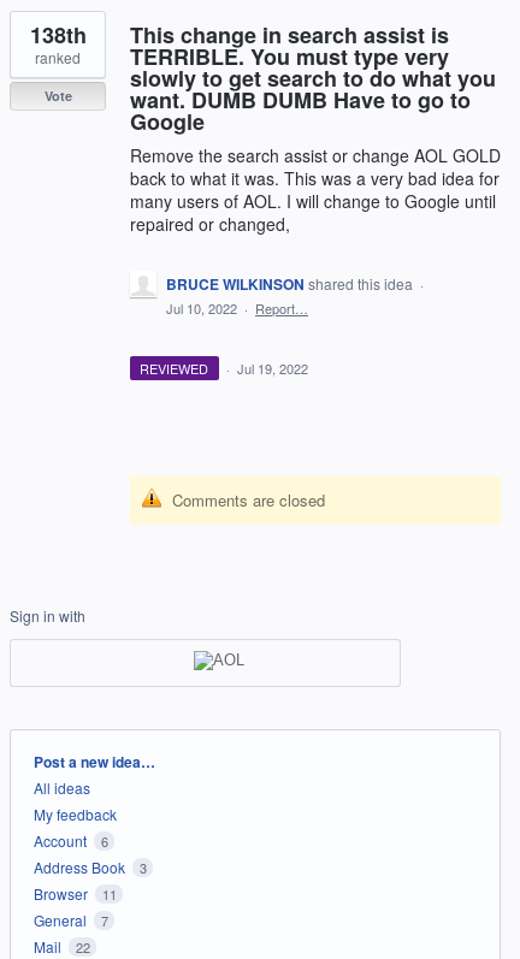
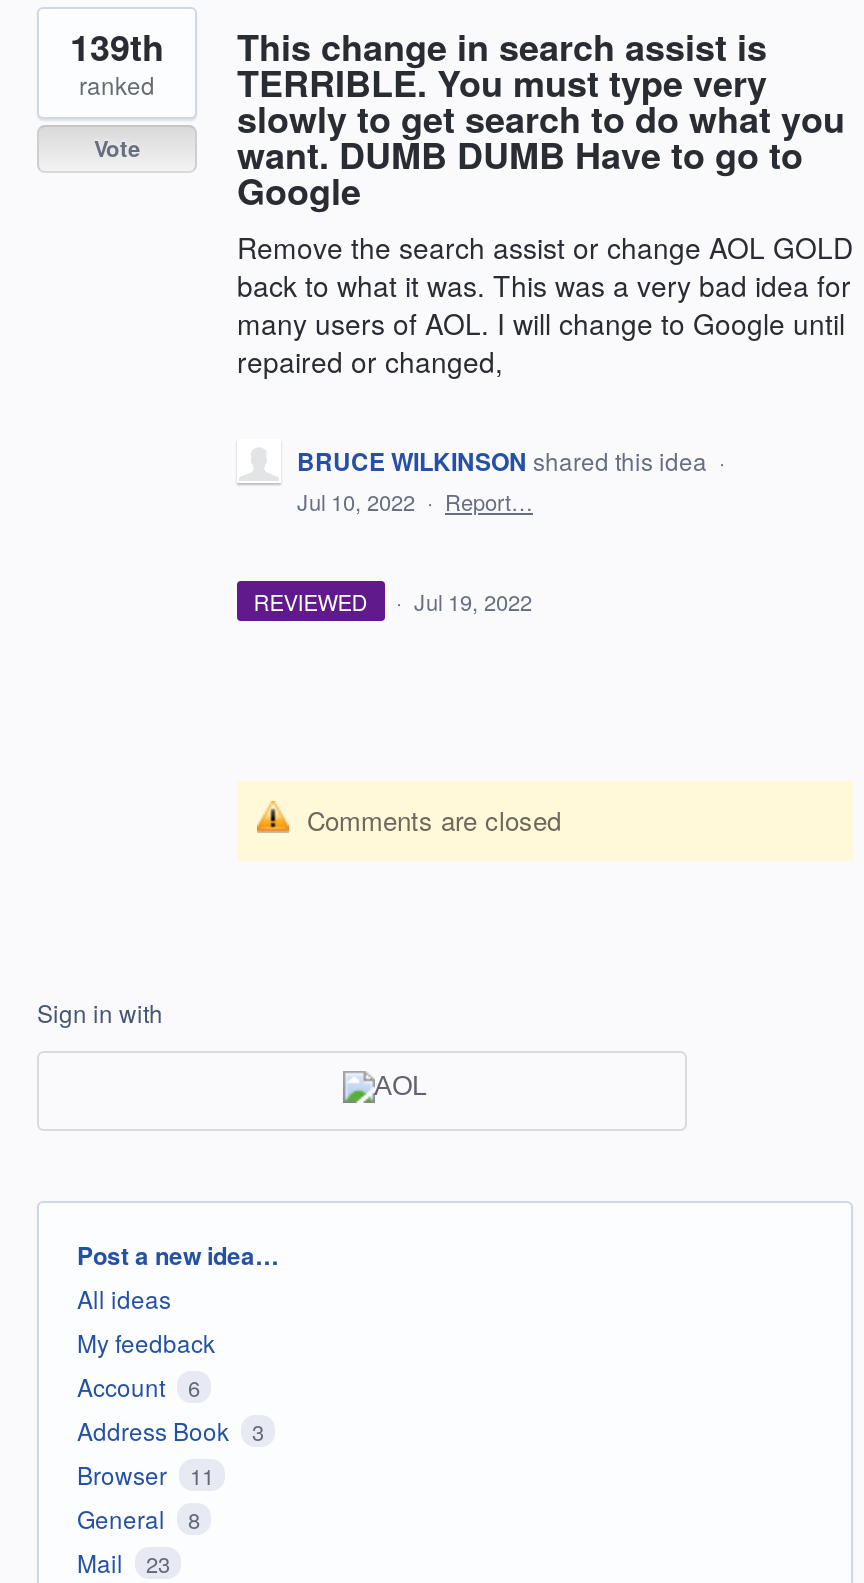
[29,19,449,51] 138th This change in search assist is -> [70,21,767,73] 139th This change in search assist is
[34,909,108,930] General 7 -> [77,1500,200,1534] General 8
[34,936,90,956] Mail 22 -> [77,1544,170,1578] Mail 23

